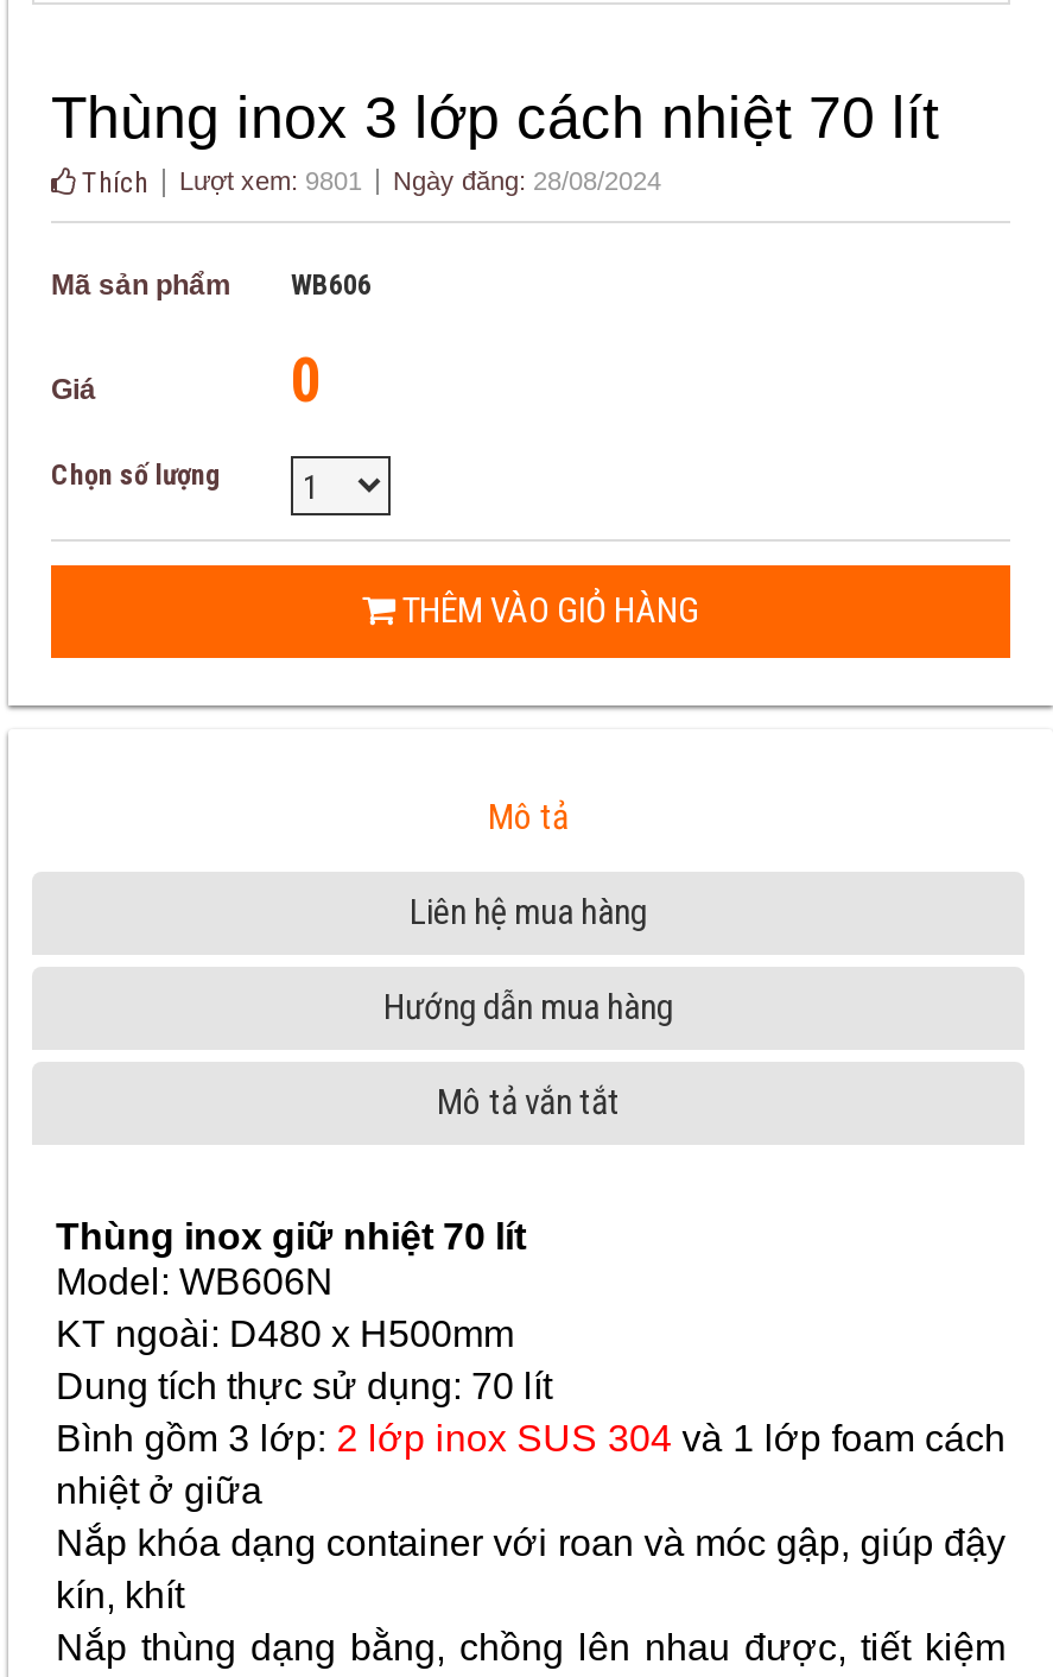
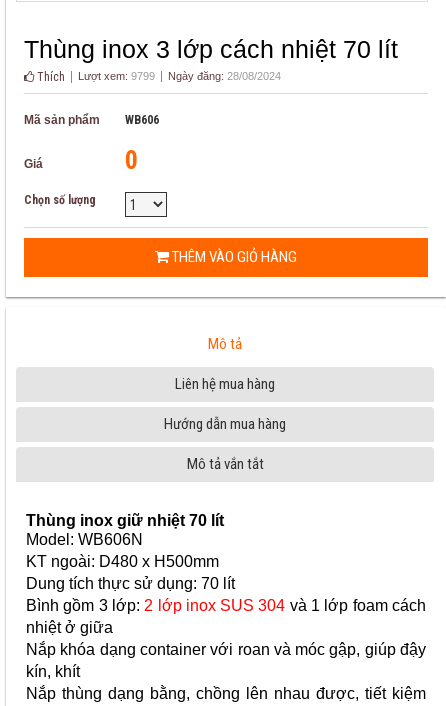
[75,166,661,200] Thích Lượt xem: 9801 Ngày đăng: 28/08/2024 -> [34,70,281,84] Thích Lượt xem: 9799 Ngày đăng: 28/08/2024

